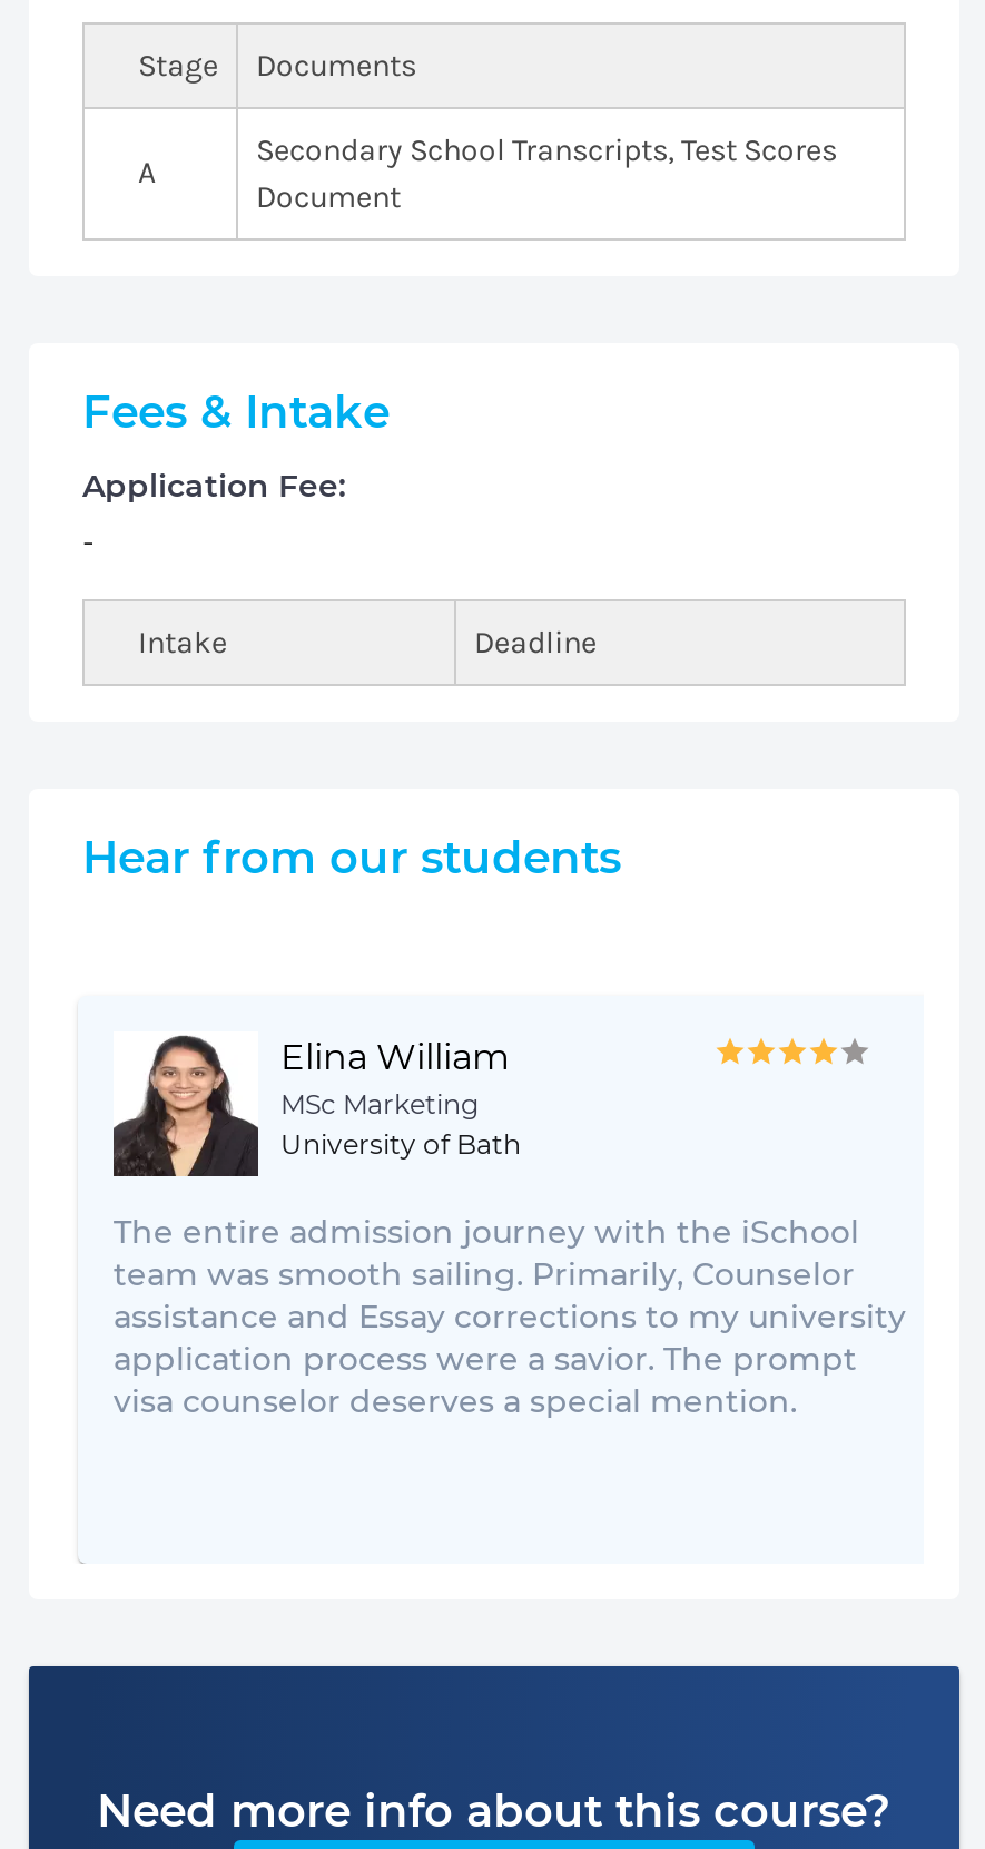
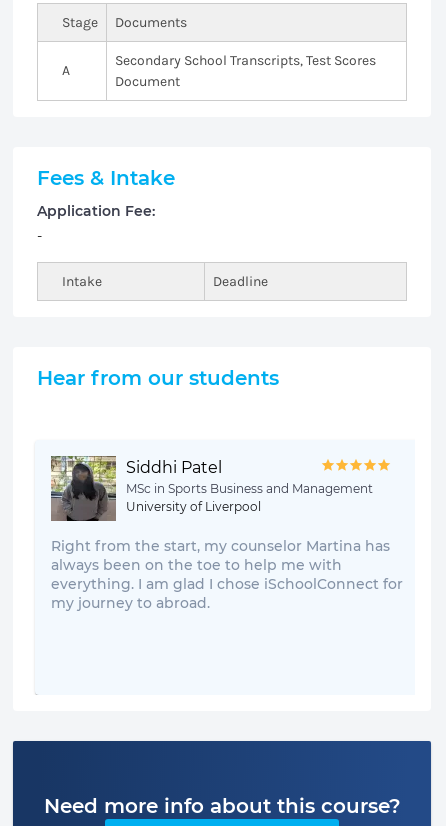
[114,1031,521,1178] [image] | Elina William | MSc Marketing | University of Bath -> [50,455,373,522] [image] | Siddhi Patel | MSc in Sports Business and Management | University of Liverpool
[114,1212,906,1421] The entire admission journey with the iSchool | team was smooth sailing. Primarily, Counselor | assistance and Essay corrections to my university | application process were a savior. The prompt | visa counselor deserves a special mention. -> [51,537,403,612] Right from the start, my counselor Martina has | always been on the toe to help me with | everything. I am glad I chose iSchoolConnect for | my journey to abroad.

